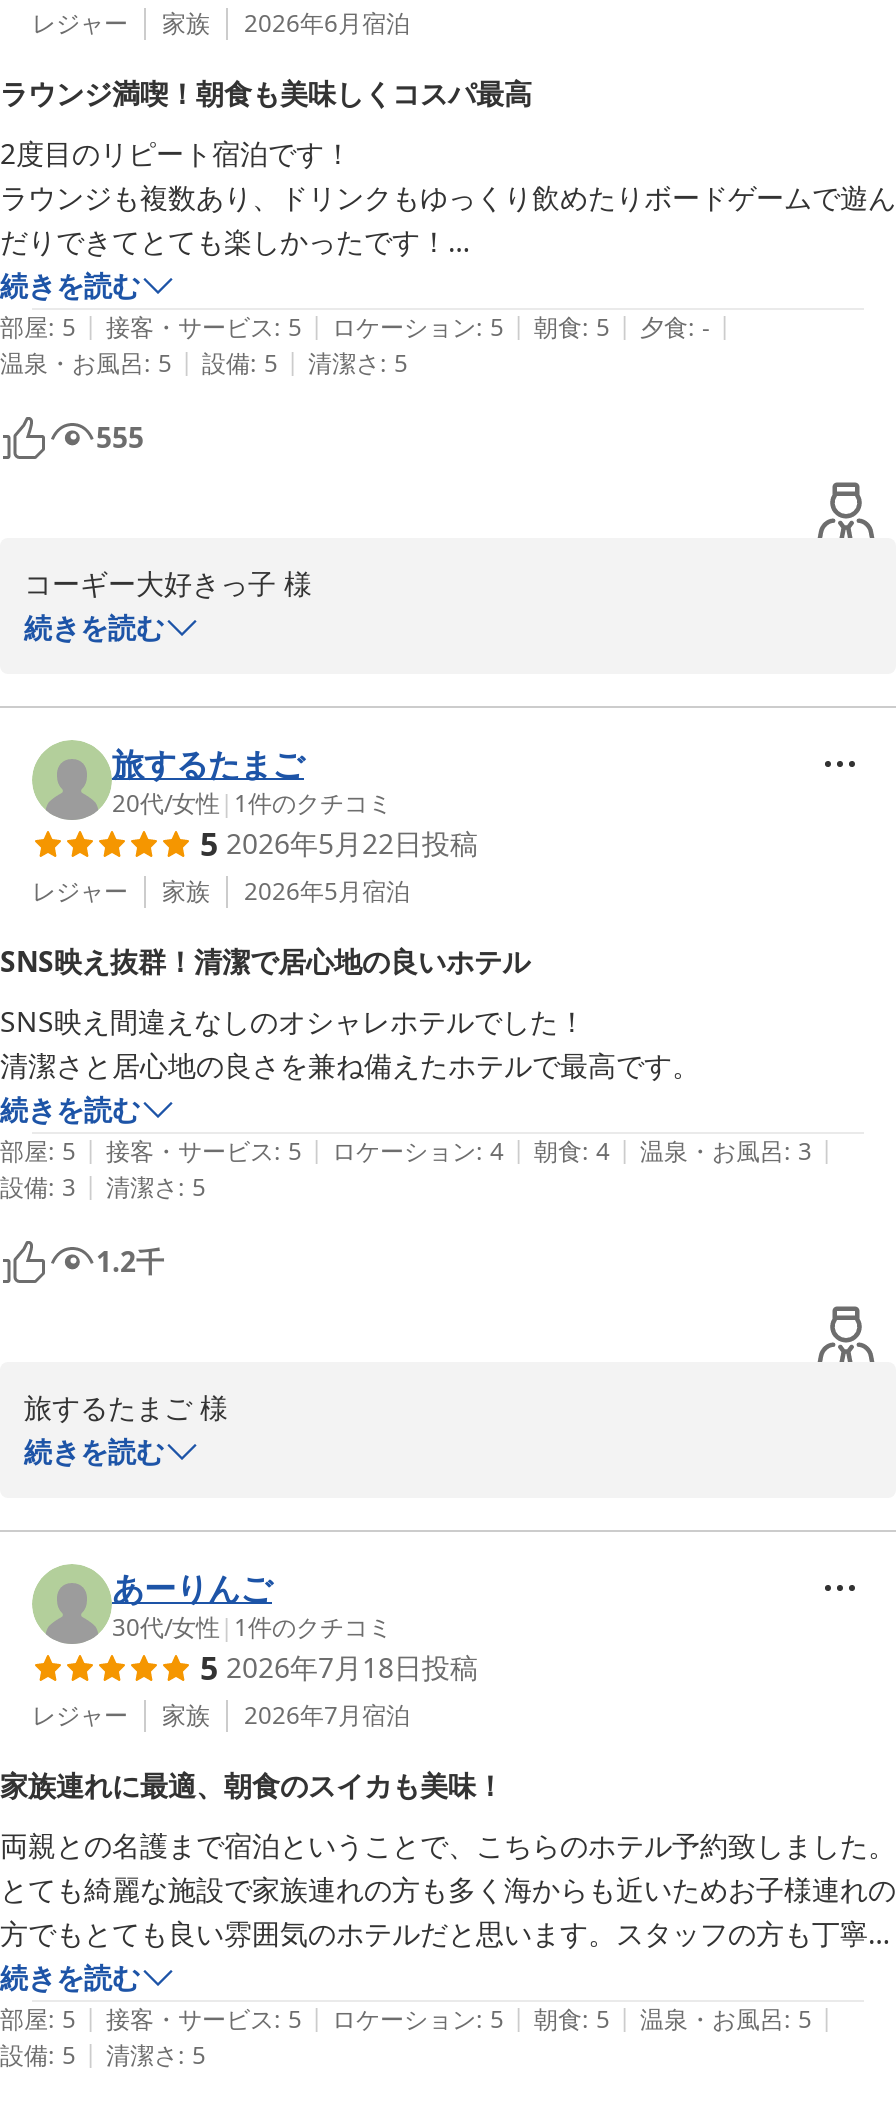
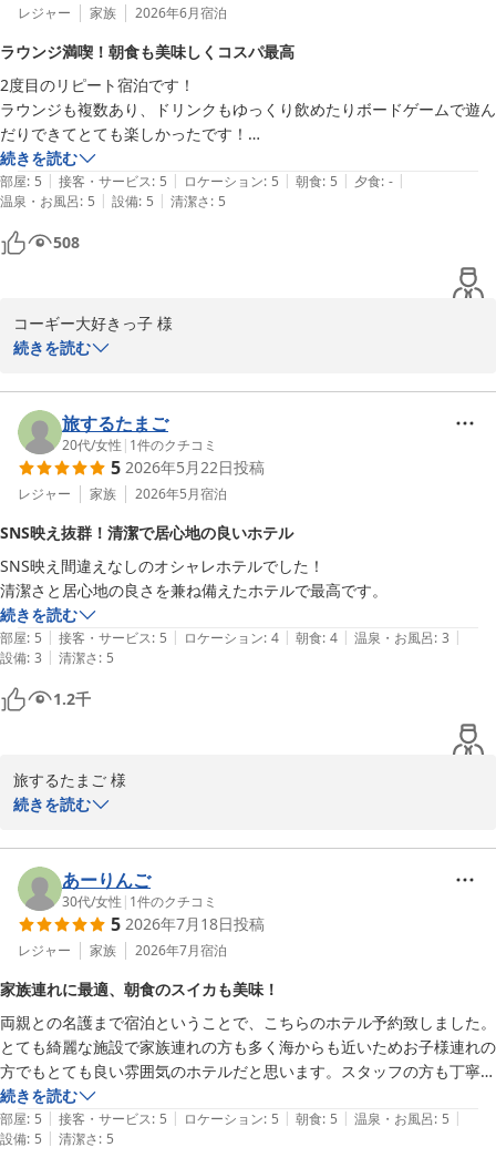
[96,418,144,456] 555 -> [53,232,80,253] 508

